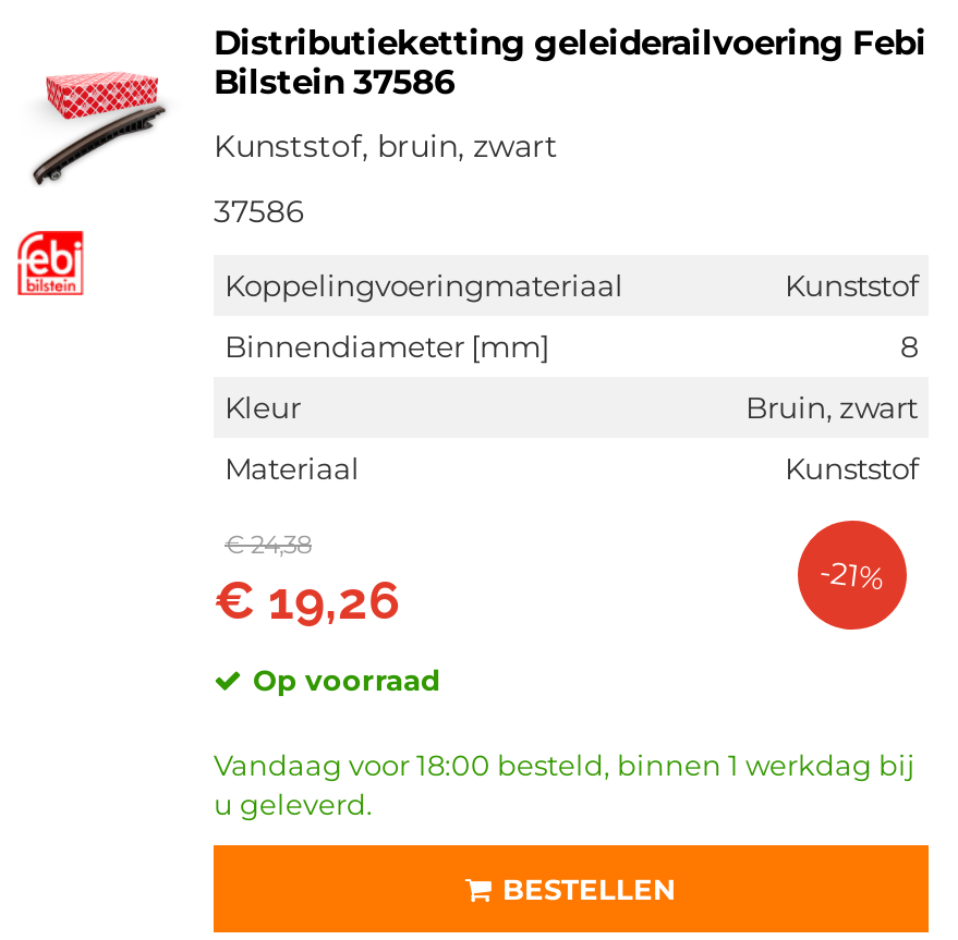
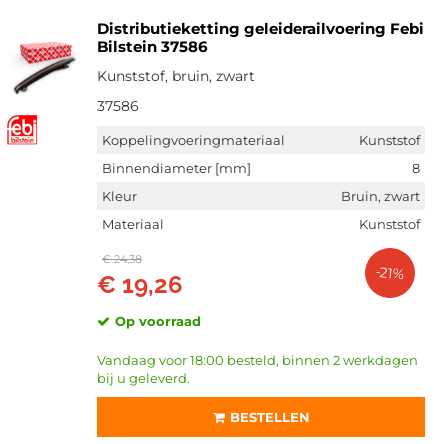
[214,747,915,821] Vandaag voor 18:00 besteld, binnen 1 werkdag bij | u geleverd. -> [97,352,418,386] Vandaag voor 18:00 besteld, binnen 2 werkdagen | bij u geleverd.

